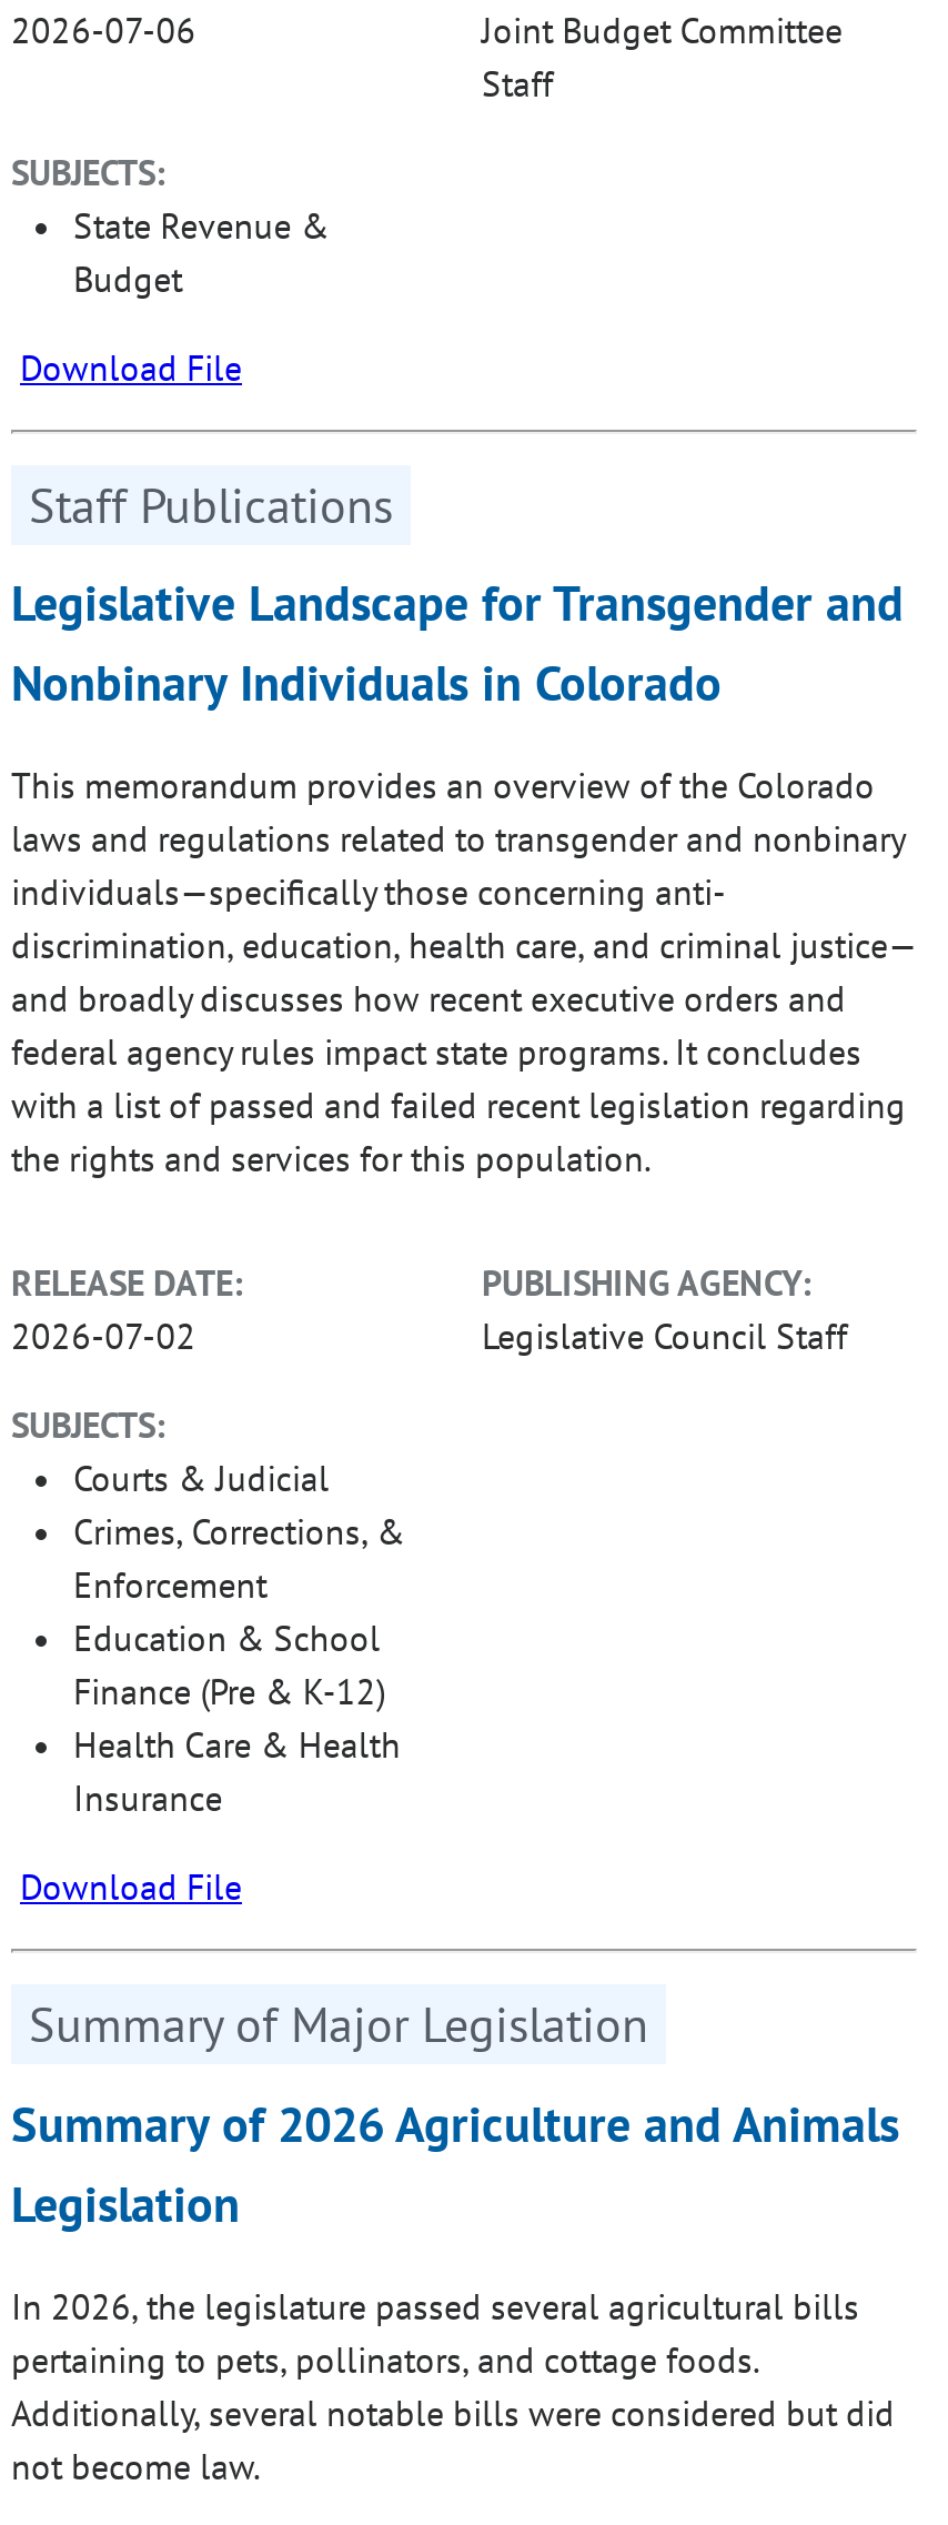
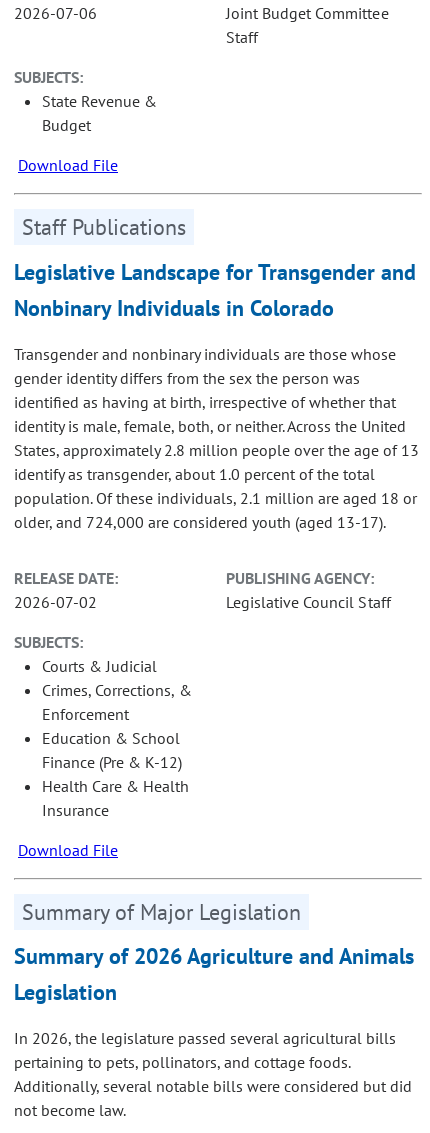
[11,763,917,1181] This memorandum provides an overview of the Colorado | laws and regulations related to transgender and nonbinary | individuals—specifically those concerning anti- | discrimination, education, health care, and criminal justice— | and broadly discusses how recent executive orders and | federal agency rules impact state programs. It concludes | with a list of passed and failed recent legislation regarding | the rights and services for this population. -> [14,344,419,532] Transgender and nonbinary individuals are those whose | gender identity differs from the sex the person was | identified as having at birth, irrespective of whether that | identity is male, female, both, or neither. Across the United | States, approximately 2.8 million people over the age of 13 | identify as transgender, about 1.0 percent of the total | population. Of these individuals, 2.1 million are aged 18 or | older, and 724,000 are considered youth (aged 13-17).

